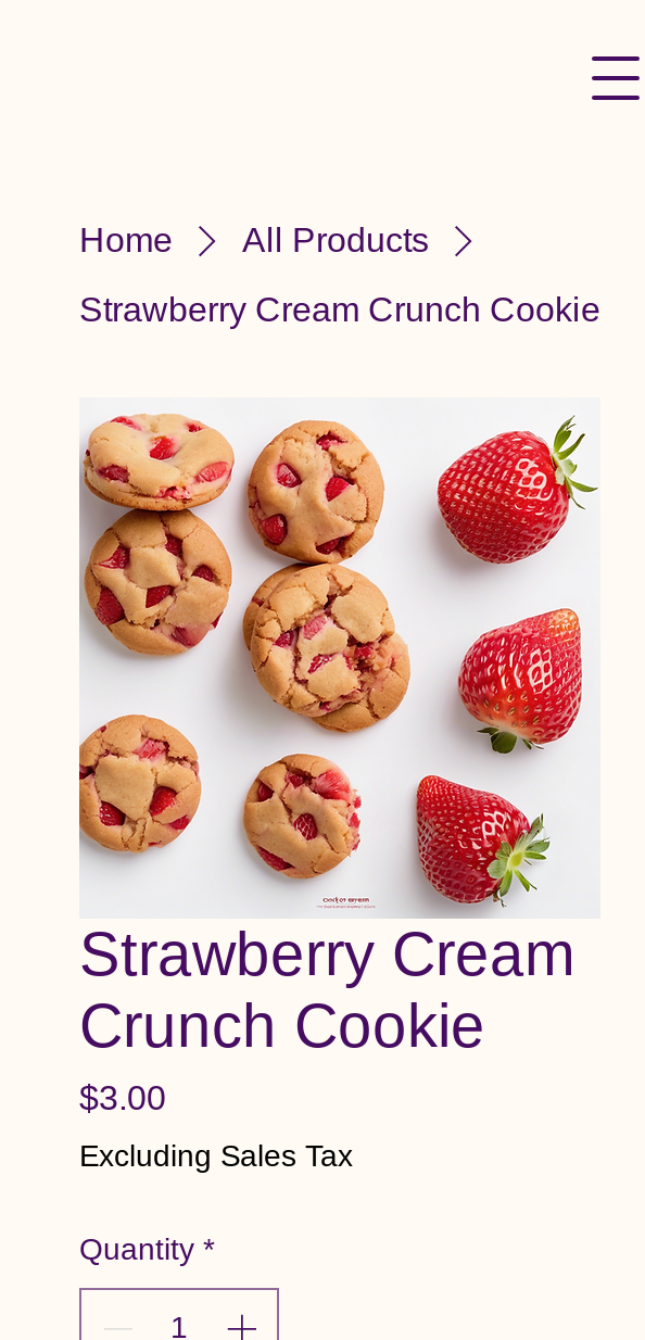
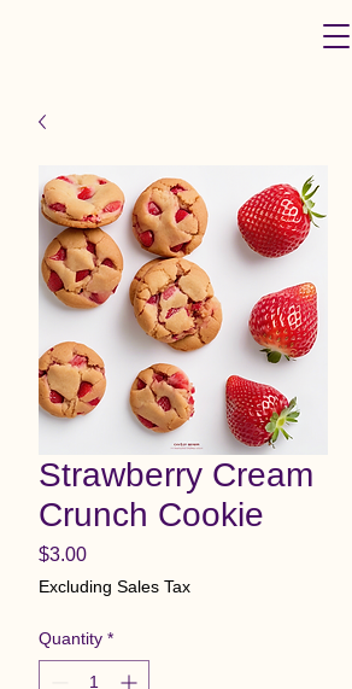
[79,222,600,328] Home | All Products | Strawberry Cream Crunch Cookie -> none

